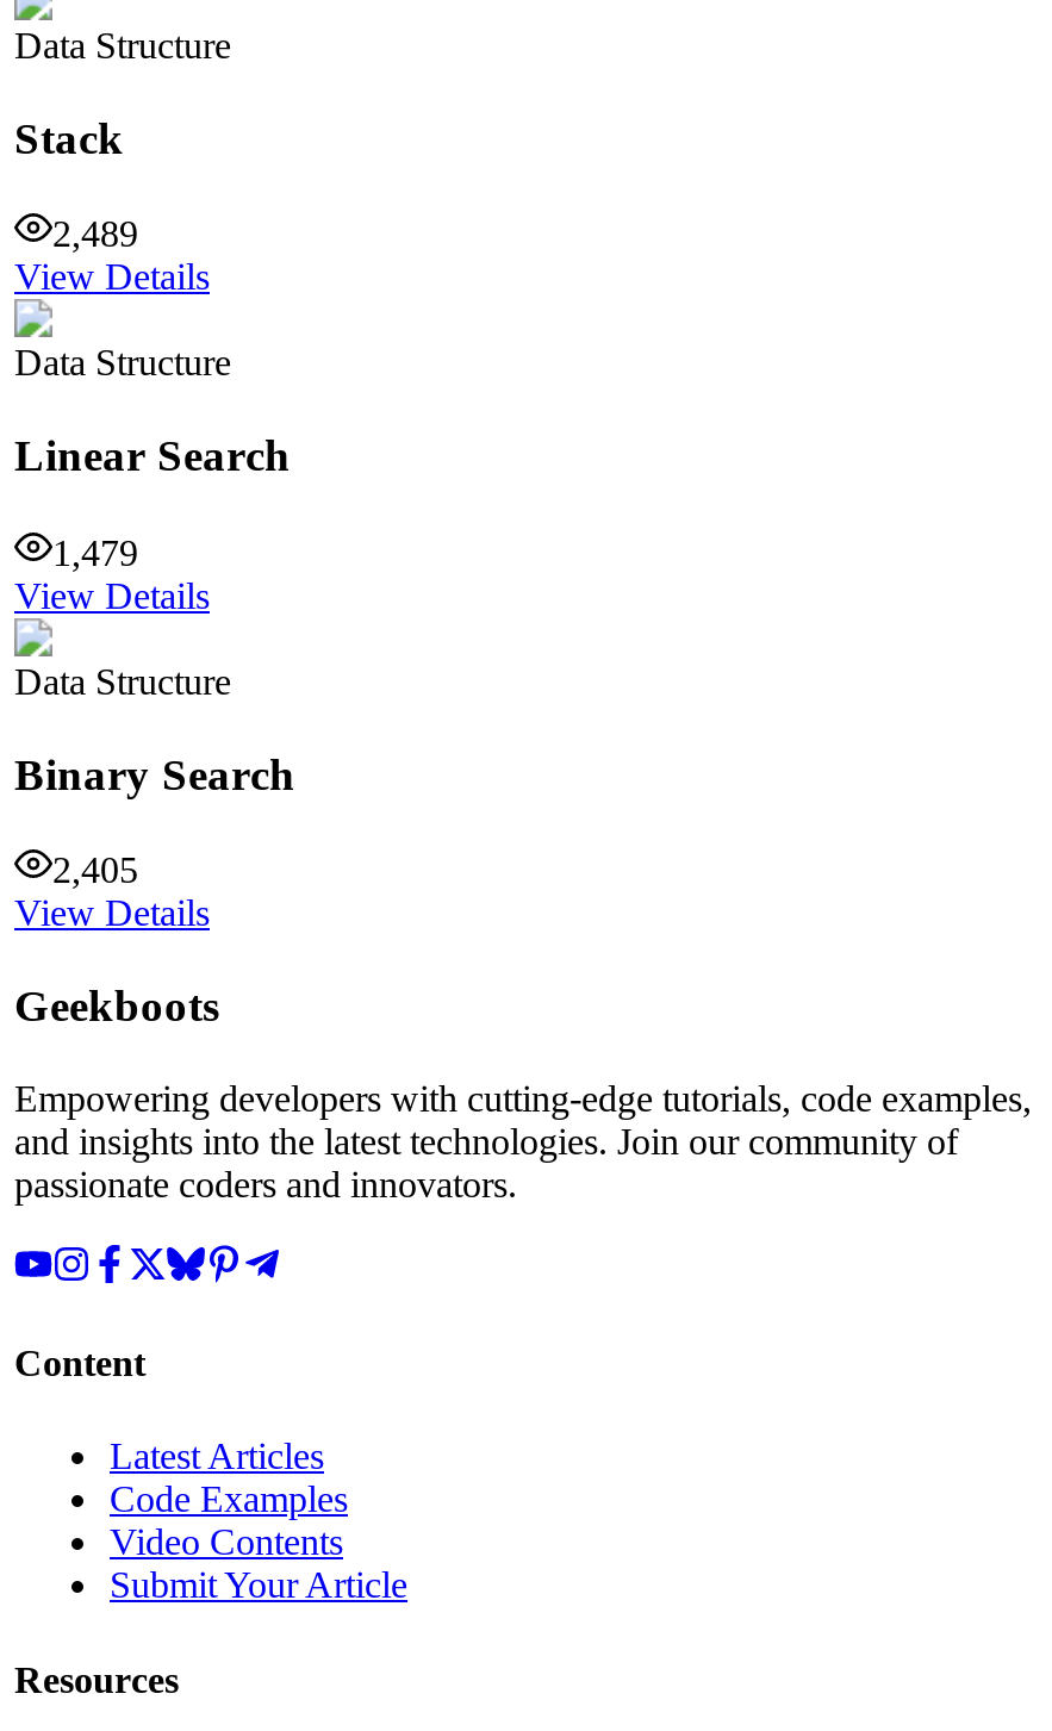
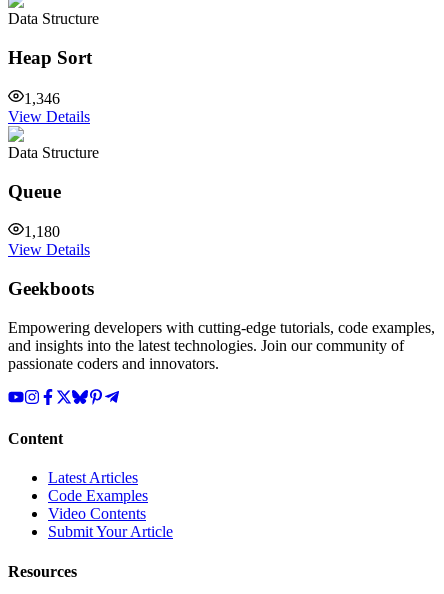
[14,112,124,162] Stack -> [8,47,92,68] Heap Sort
[52,214,138,255] 2,489 -> [24,90,60,107] 1,346
[14,430,295,891] Linear Search | 1,479 | View Details | Data Structure | Binary Search | 2,405 -> [8,181,61,240] Queue | 1,180

